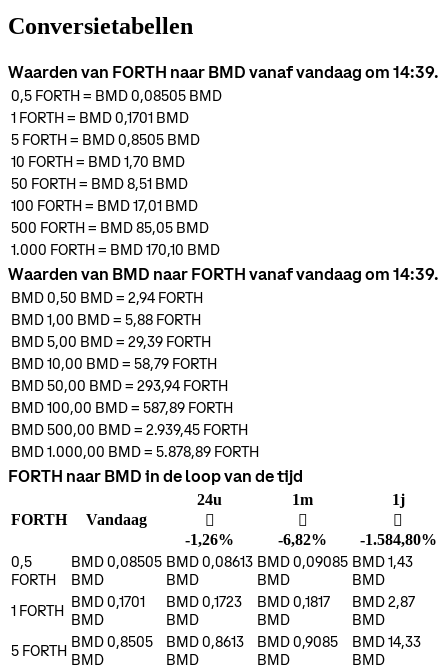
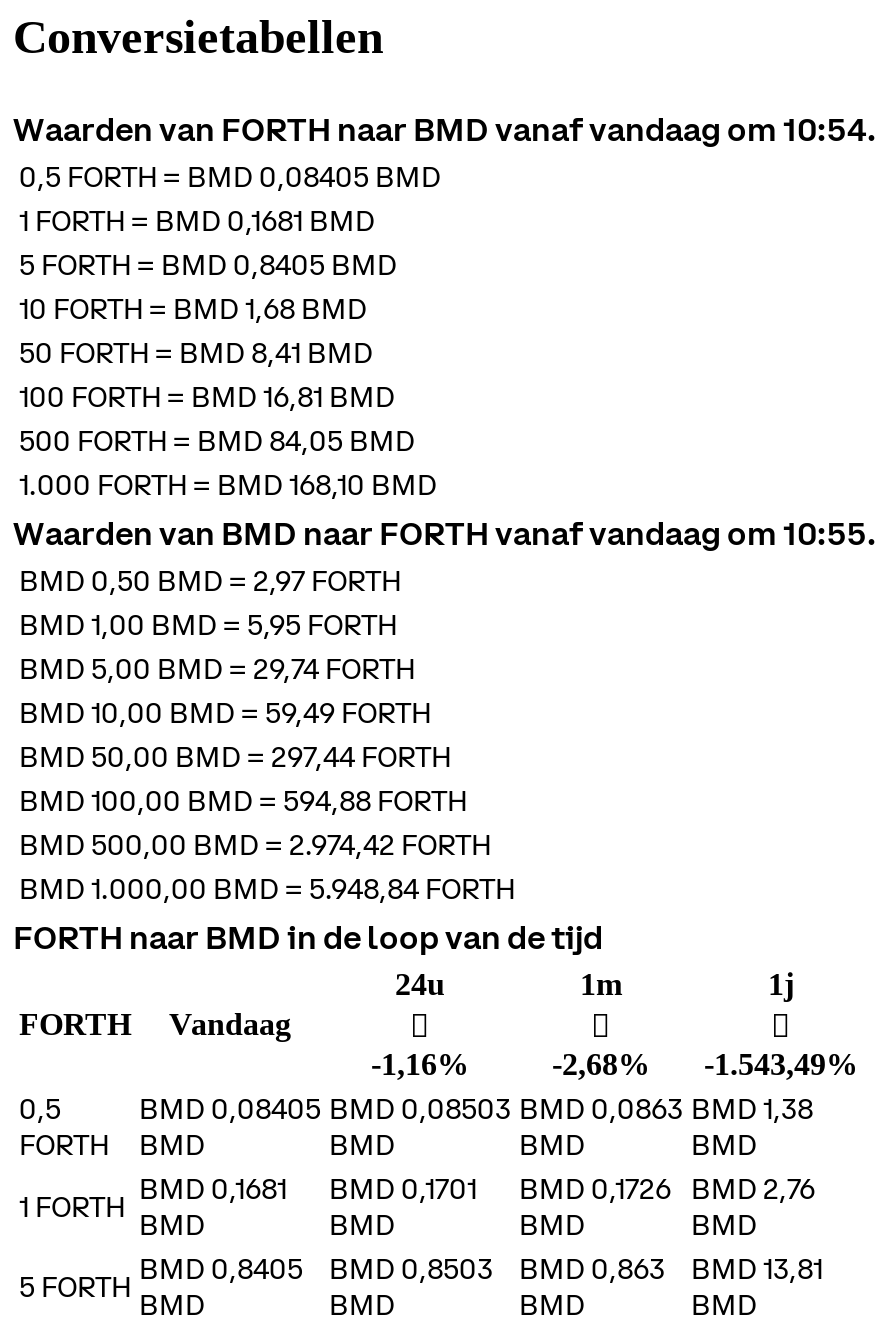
[8,61,439,81] Waarden van FORTH naar BMD vanaf vandaag om 14:39. -> [13,108,877,148] Waarden van FORTH naar BMD vanaf vandaag om 10:54.
[11,86,222,104] 0,5 FORTH = BMD 0,08505 BMD -> [19,158,441,194] 0,5 FORTH = BMD 0,08405 BMD
[11,108,189,126] 1 FORTH = BMD 0,1701 BMD -> [19,202,375,238] 1 FORTH = BMD 0,1681 BMD
[11,130,200,148] 5 FORTH = BMD 0,8505 BMD -> [19,246,397,282] 5 FORTH = BMD 0,8405 BMD
[11,152,185,170] 10 FORTH = BMD 1,70 BMD -> [19,290,367,326] 10 FORTH = BMD 1,68 BMD
[11,174,188,192] 50 FORTH = BMD 8,51 BMD -> [19,334,373,370] 50 FORTH = BMD 8,41 BMD
[11,196,198,214] 100 FORTH = BMD 17,01 BMD -> [19,378,395,414] 100 FORTH = BMD 16,81 BMD
[11,218,209,236] 500 FORTH = BMD 85,05 BMD -> [19,422,415,458] 500 FORTH = BMD 84,05 BMD
[11,240,220,258] 1.000 FORTH = BMD 170,10 BMD -> [19,466,437,502] 1.000 FORTH = BMD 168,10 BMD
[8,263,439,283] Waarden van BMD naar FORTH vanaf vandaag om 14:39. -> [13,512,877,552] Waarden van BMD naar FORTH vanaf vandaag om 10:55.
[11,288,203,306] BMD 0,50 BMD = 2,94 FORTH -> [19,562,401,598] BMD 0,50 BMD = 2,97 FORTH
[11,310,201,328] BMD 1,00 BMD = 5,88 FORTH -> [19,606,397,642] BMD 1,00 BMD = 5,95 FORTH
[11,332,211,350] BMD 5,00 BMD = 29,39 FORTH -> [19,650,415,686] BMD 5,00 BMD = 29,74 FORTH
[11,354,217,372] BMD 10,00 BMD = 58,79 FORTH -> [19,694,431,730] BMD 10,00 BMD = 59,49 FORTH
[11,376,228,394] BMD 50,00 BMD = 293,94 FORTH -> [19,738,451,774] BMD 50,00 BMD = 297,44 FORTH
[11,398,233,416] BMD 100,00 BMD = 587,89 FORTH -> [19,782,467,818] BMD 100,00 BMD = 594,88 FORTH
[11,420,248,438] BMD 500,00 BMD = 2.939,45 FORTH -> [19,826,491,862] BMD 500,00 BMD = 2.974,42 FORTH
[11,442,259,460] BMD 1.000,00 BMD = 5.878,89 FORTH -> [19,870,515,906] BMD 1.000,00 BMD = 5.948,84 FORTH
[185,530,234,547] -1,26% -> [371,1046,469,1080] -1,16%
[278,530,327,547] -6,82% -> [552,1046,650,1080] -2,68%
[359,530,436,547] -1.584,80% -> [704,1046,858,1080] -1.543,49%
[71,552,162,570] BMD 0,08505 -> [139,1090,321,1126] BMD 0,08405
[166,552,253,570] BMD 0,08613 -> [329,1090,511,1126] BMD 0,08503
[257,552,348,570] BMD 0,09085 -> [519,1090,683,1126] BMD 0,0863
[352,552,413,570] BMD 1,43 -> [691,1090,813,1126] BMD 1,38
[11,592,145,619] 1 FORTH BMD 0,1701 -> [19,1170,287,1224] 1 FORTH BMD 0,1681
[166,592,242,610] BMD 0,1723 -> [329,1170,477,1206] BMD 0,1701
[257,592,330,610] BMD 0,1817 -> [519,1170,671,1206] BMD 0,1726
[352,592,415,610] BMD 2,87 -> [691,1170,815,1206] BMD 2,76
[11,632,153,659] 5 FORTH BMD 0,8505 -> [19,1250,303,1304] 5 FORTH BMD 0,8405
[166,632,244,650] BMD 0,8613 -> [329,1250,493,1286] BMD 0,8503
[257,632,338,650] BMD 0,9085 -> [519,1250,665,1286] BMD 0,863
[352,632,421,650] BMD 14,33 -> [691,1250,823,1286] BMD 13,81

